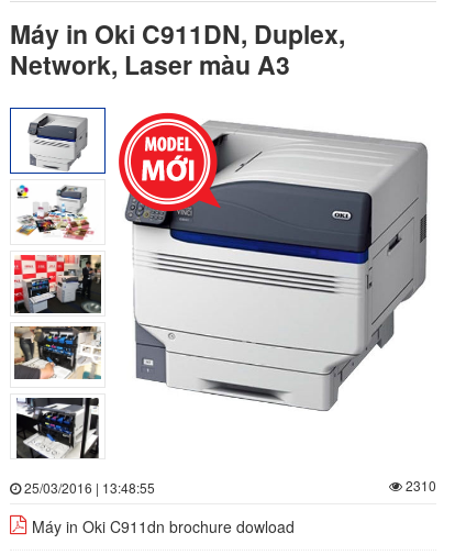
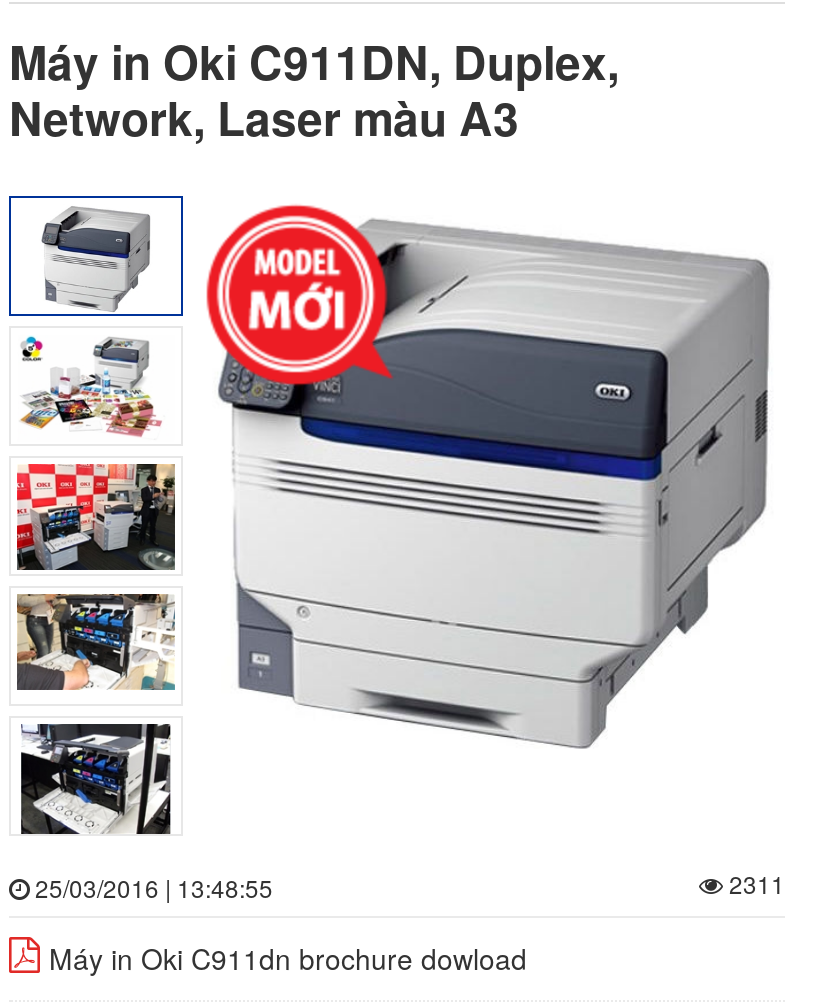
[402,476,436,495] 2310 -> [723,866,785,900] 2311

